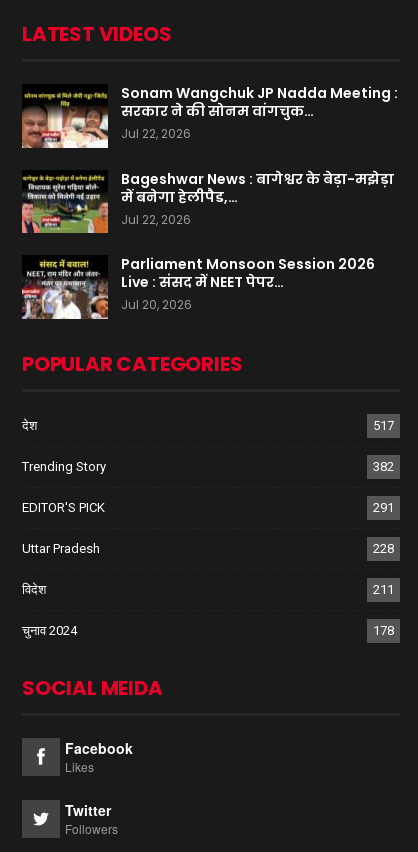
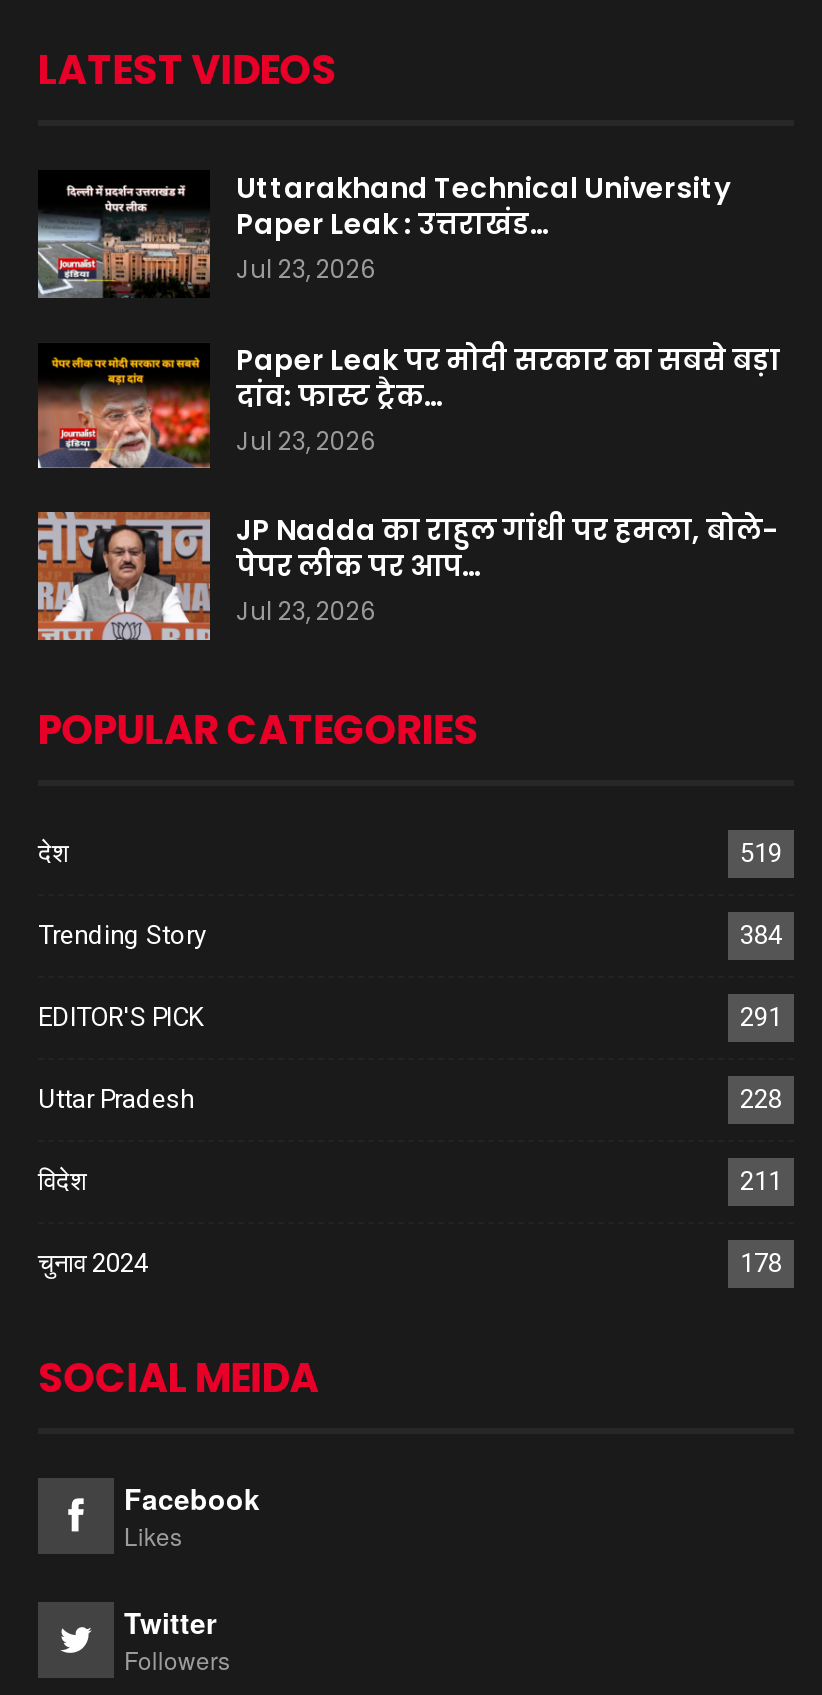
[21,83,398,149] [image] | Sonam Wangchuk JP Nadda Meeting : | सरकार ने की सोनम वांगचुक… | Jul 22, 2026 -> [36,168,730,298] [image] | Uttarakhand Technical University | Paper Leak : उत्तराखंड… | Jul 23, 2026
[22,168,394,234] [image] | Bageshwar News : बागेश्वर के बेड़ा-मझेड़ा | में बनेगा हेलीपैड,… | Jul 22, 2026 -> [36,339,780,470] [image] | Paper Leak पर मोदी सरकार का सबसे बड़ा | दांव: फास्ट ट्रैक… | Jul 23, 2026
[21,254,375,320] [image] | Parliament Monsoon Session 2026 | Live : संसद में NEET पेपर… | Jul 20, 2026 -> [36,510,778,642] [image] | JP Nadda का राहुल गांधी पर हमला, बोले- | पेपर लीक पर आप… | Jul 23, 2026
[373,418,394,433] 517 -> [740,838,782,868] 519
[373,459,394,474] 382 -> [740,920,782,950] 384

